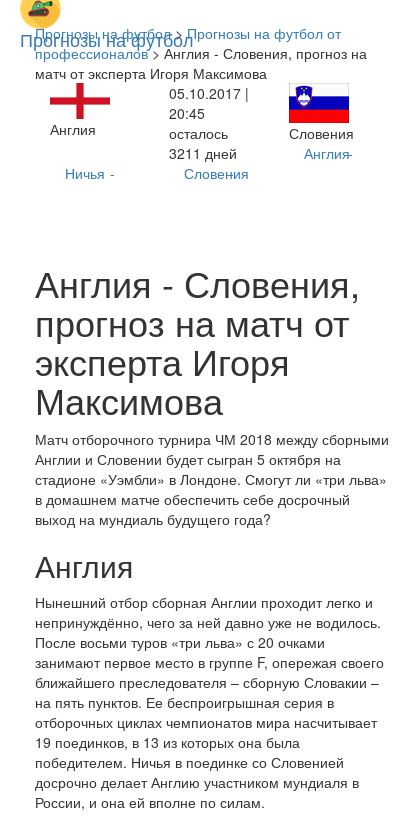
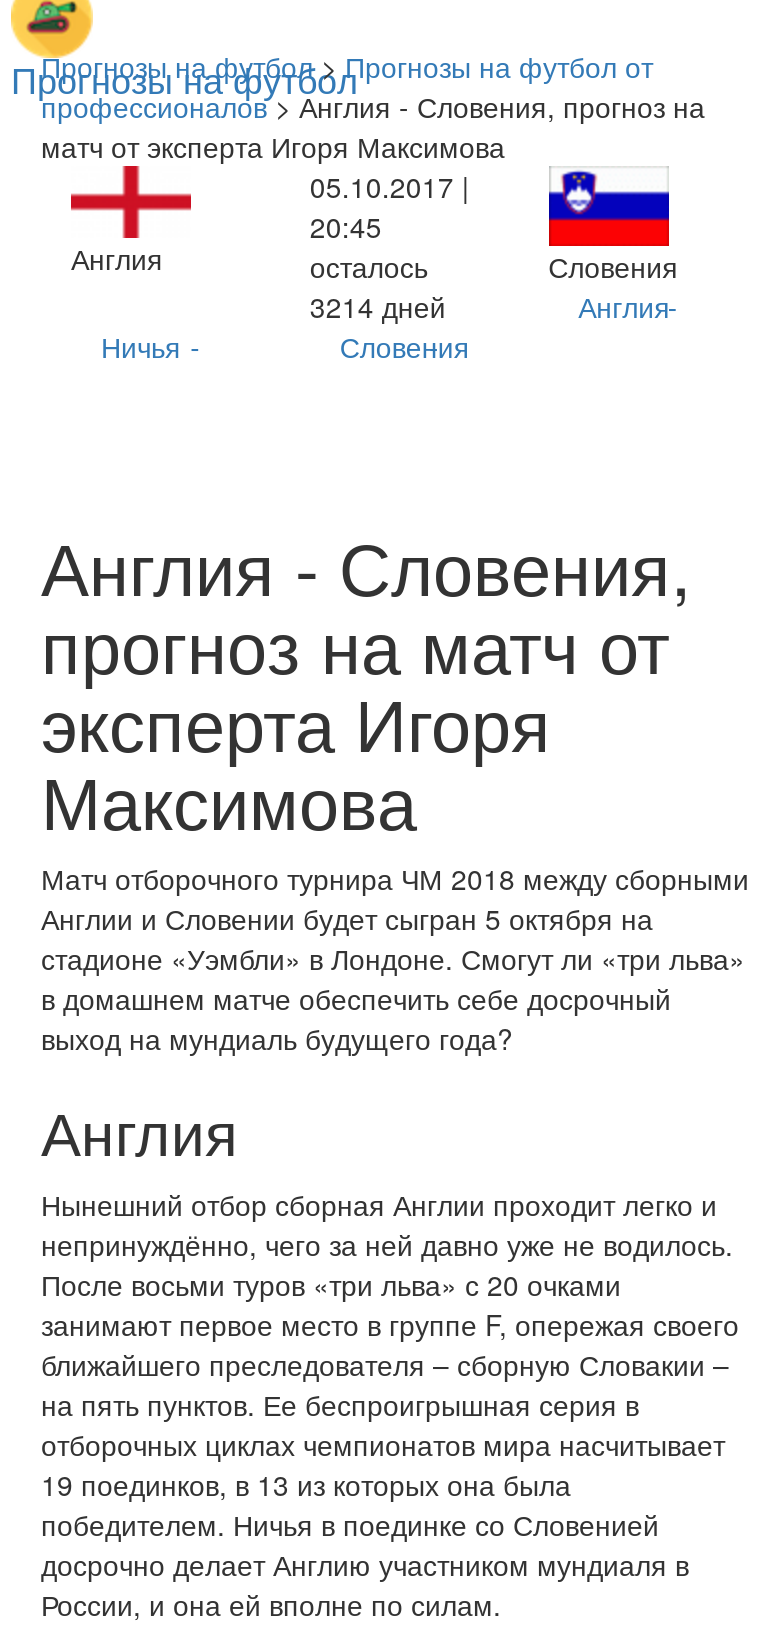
[169,143,237,163] 3211 дней -> [310,286,446,326] 3214 дней

